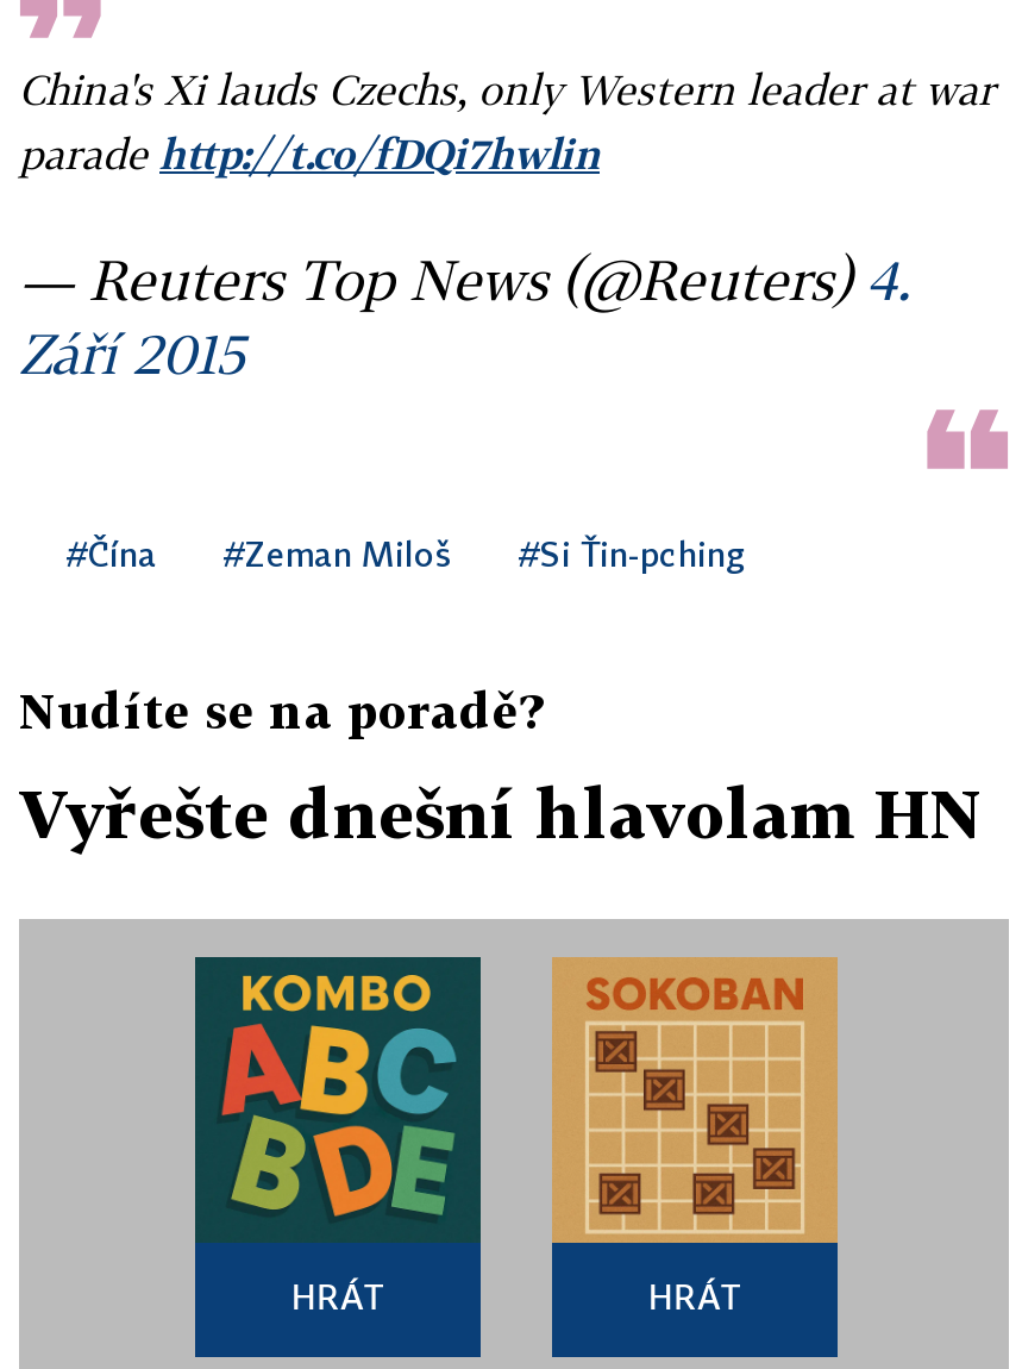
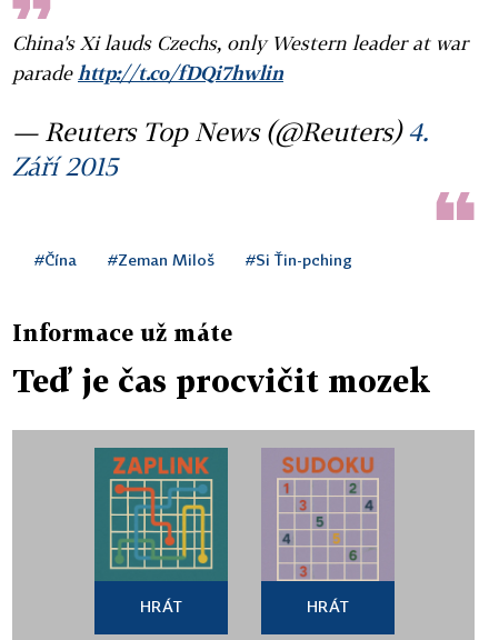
[19,681,543,738] Nudíte se na poradě? -> [12,319,232,346] Informace už máte
[19,774,983,852] Vyřešte dnešní hlavolam HN -> [12,362,430,399] Teď je čas procvičit mozek
[197,959,478,1243] [image] -> [94,448,228,581] [image]
[552,957,838,1243] [image] -> [262,449,393,581] [image]

